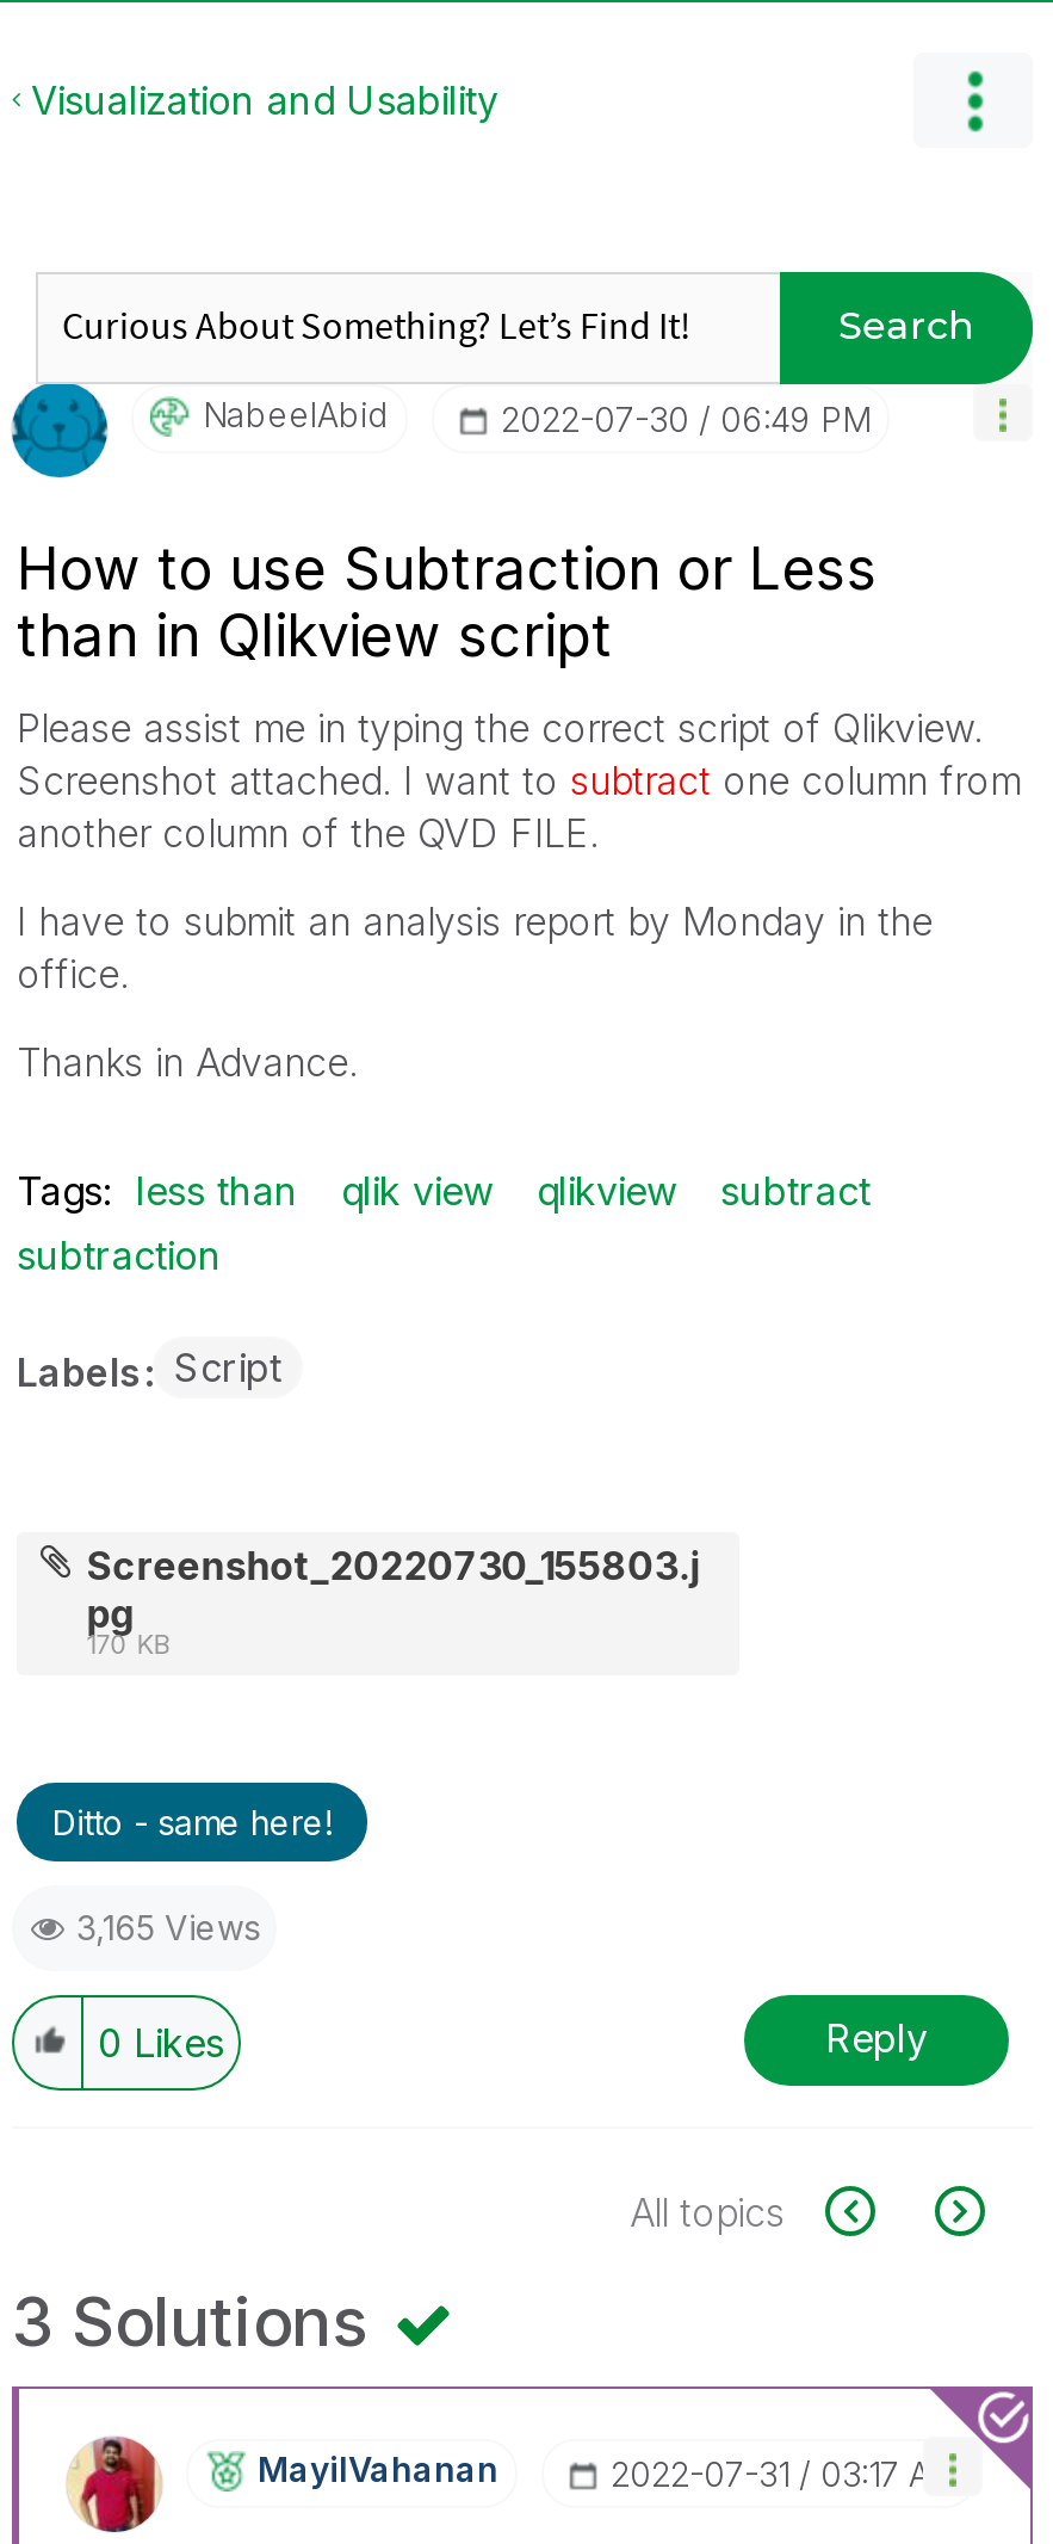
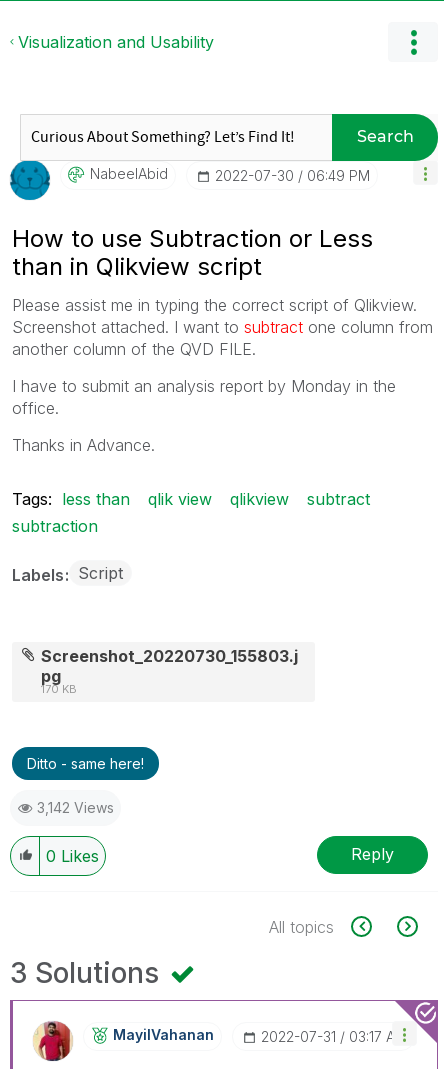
[76,1906,260,1946] 3,165 Views -> [37,798,114,815] 3,142 Views

